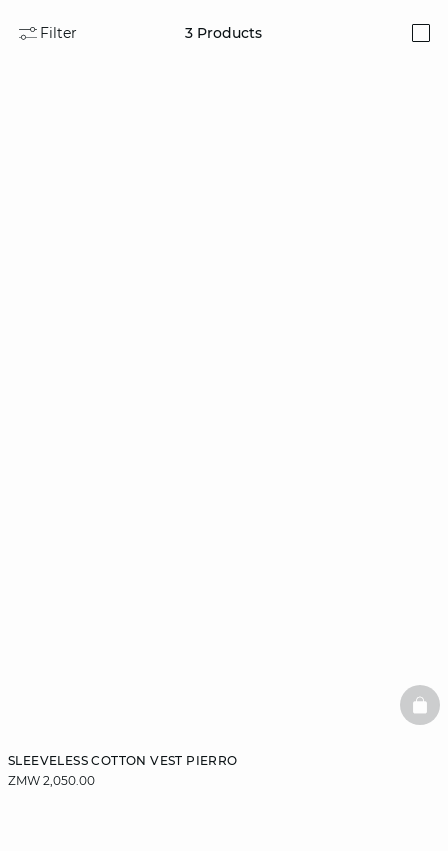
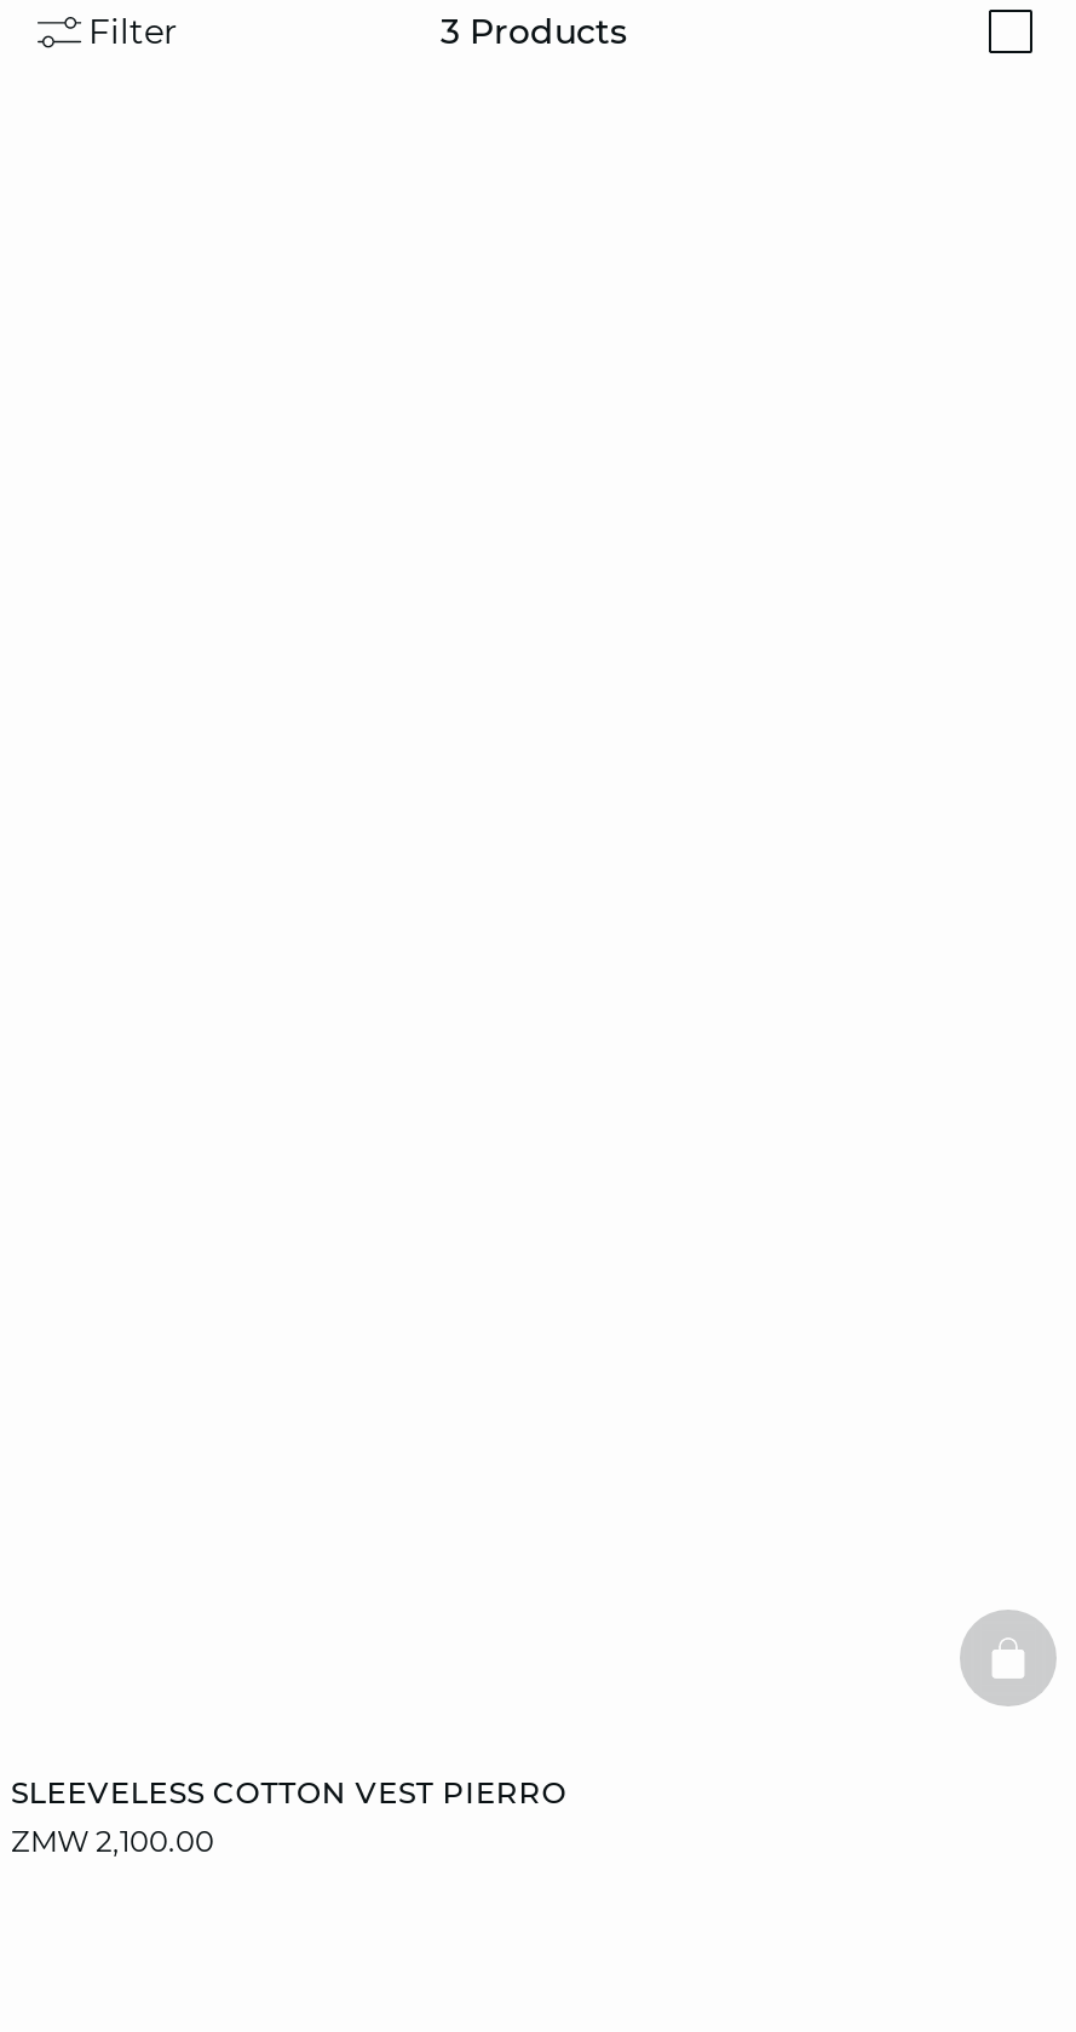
[8,773,95,788] ZMW 2,050.00 -> [11,1823,214,1859] ZMW 2,100.00

